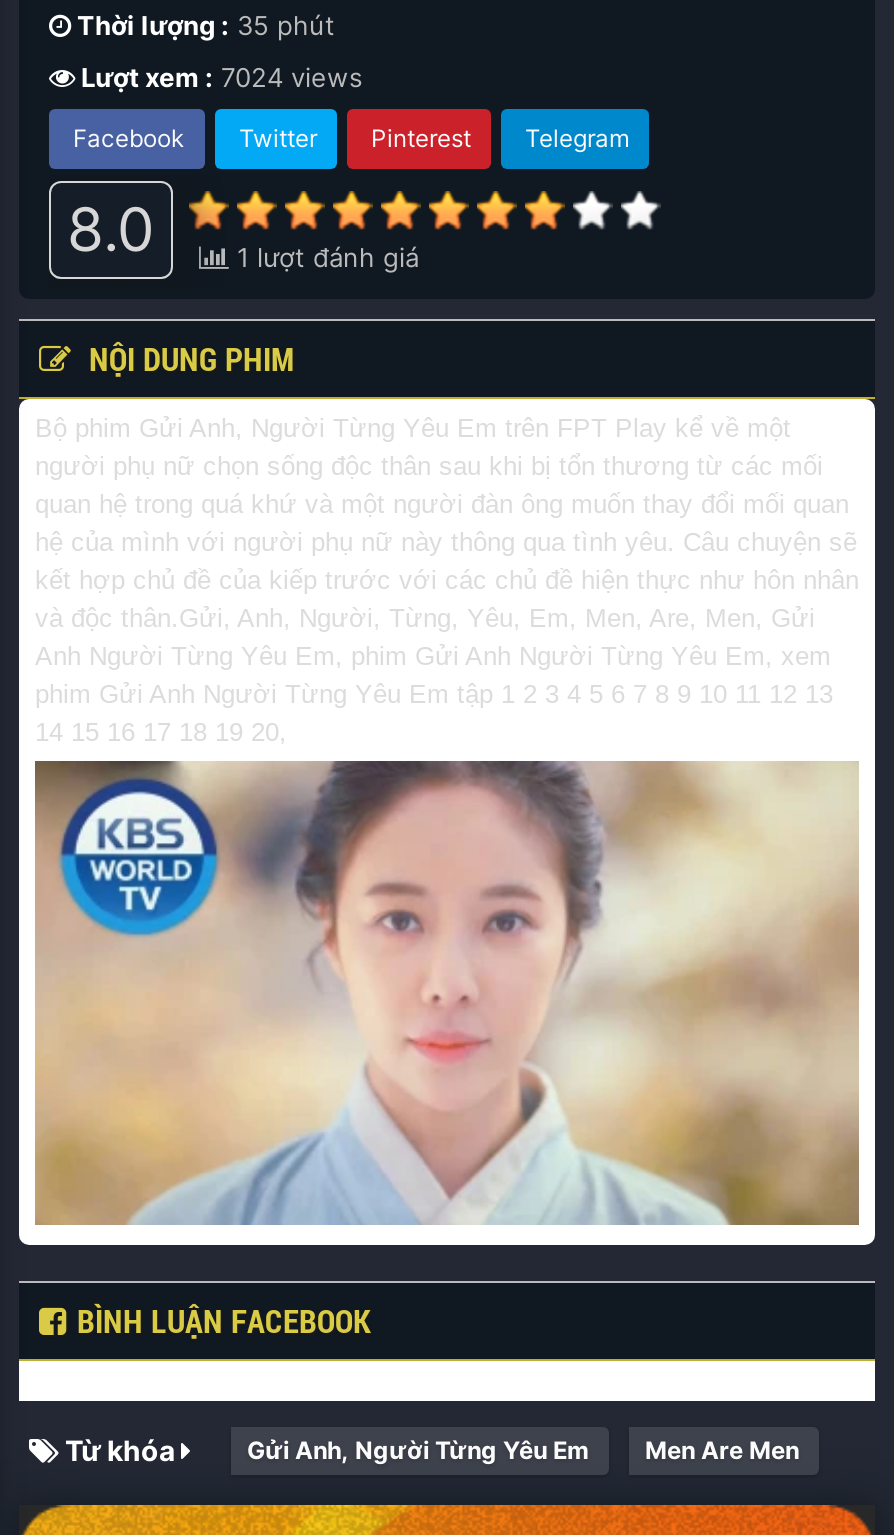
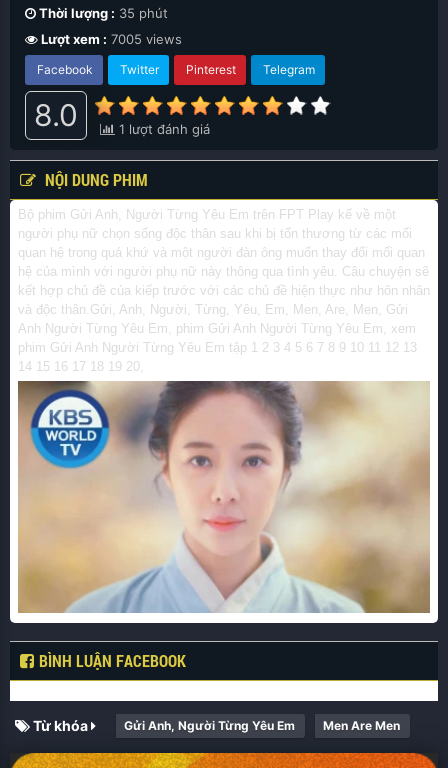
[75,61,363,93] Lượt xem : 7024 views -> [38,31,182,47] Lượt xem : 7005 views

